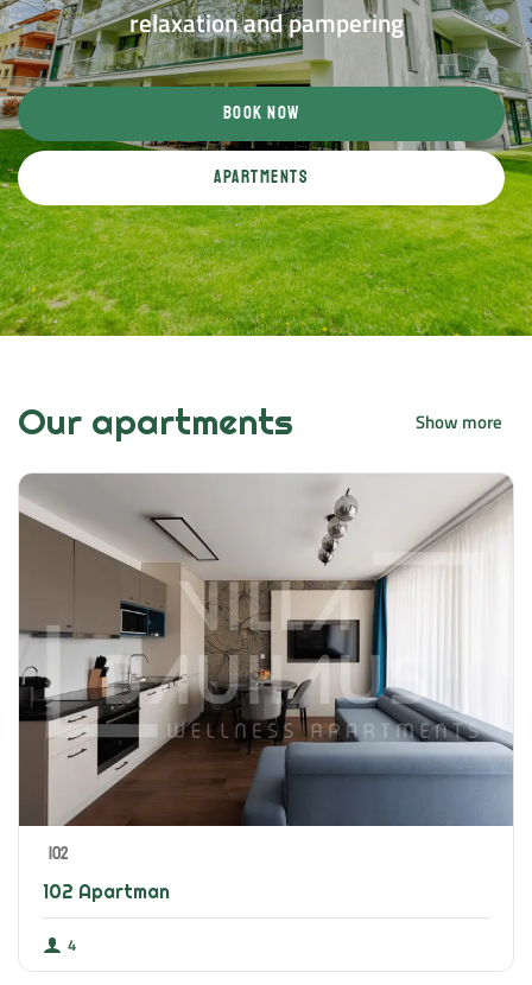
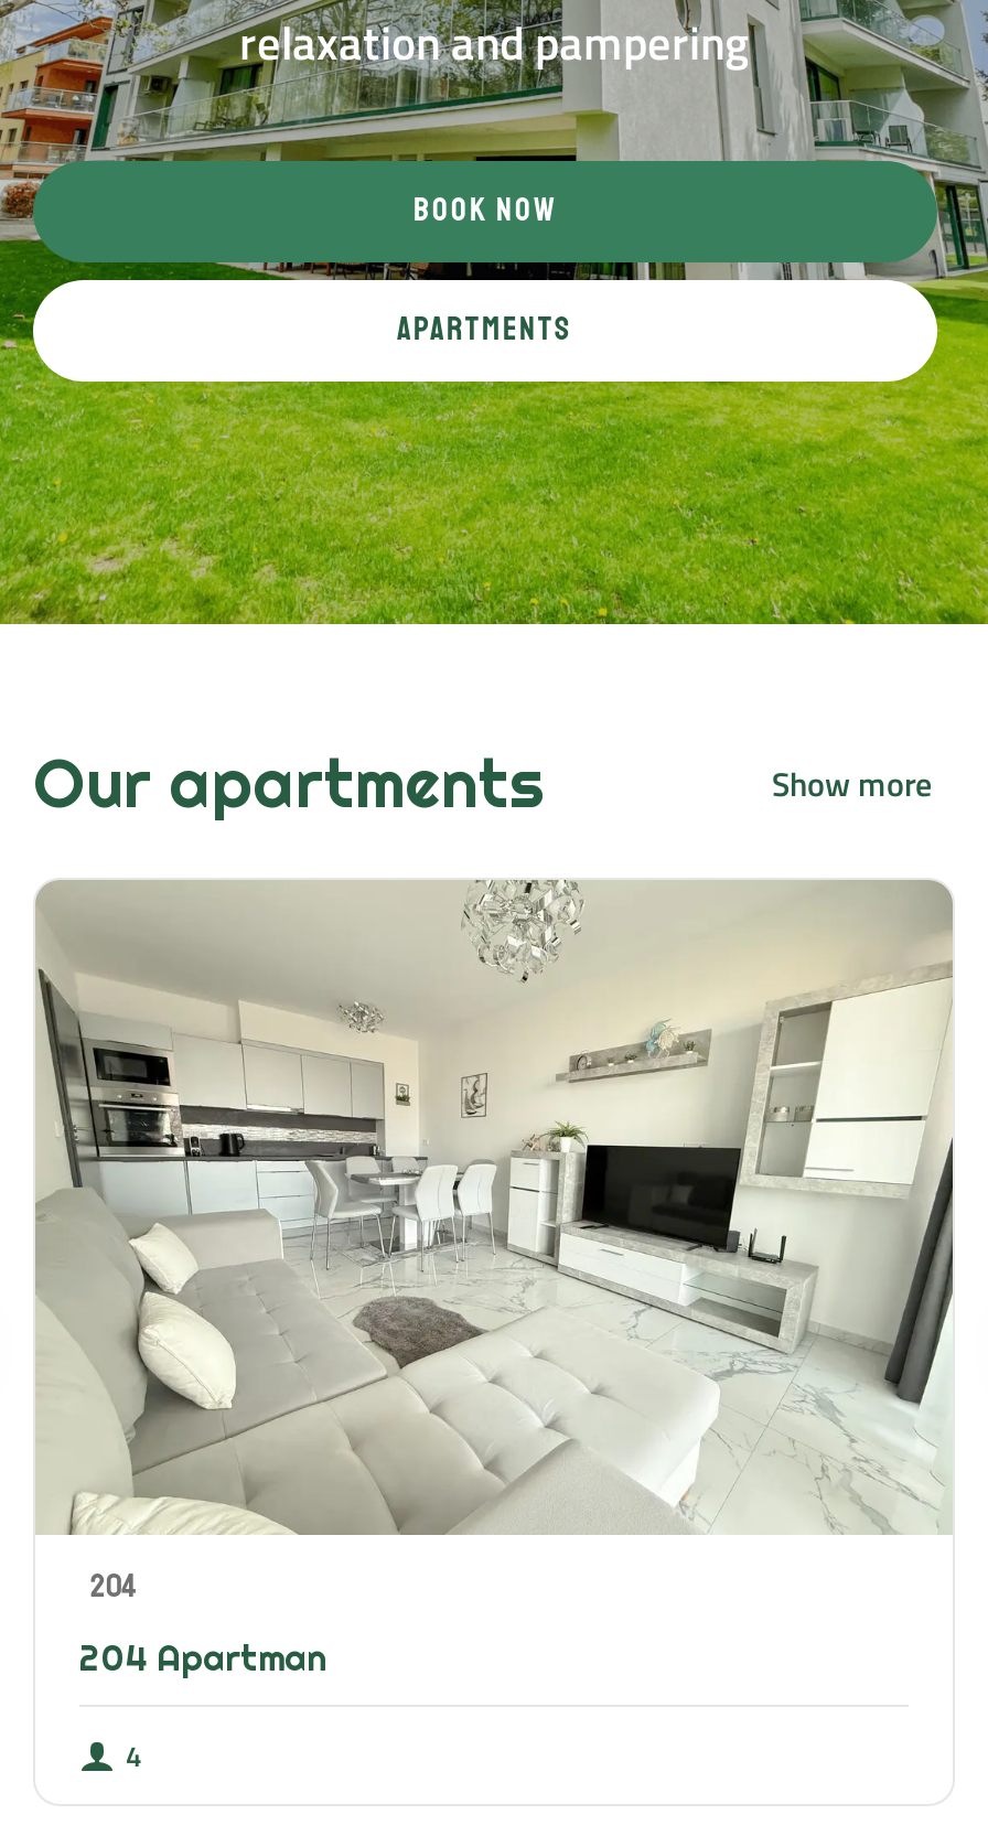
[18,475,514,865] [image] | 102 -> [35,880,955,1608] [image] | 204
[43,879,170,903] 102 Apartman -> [79,1634,326,1679] 204 Apartman

